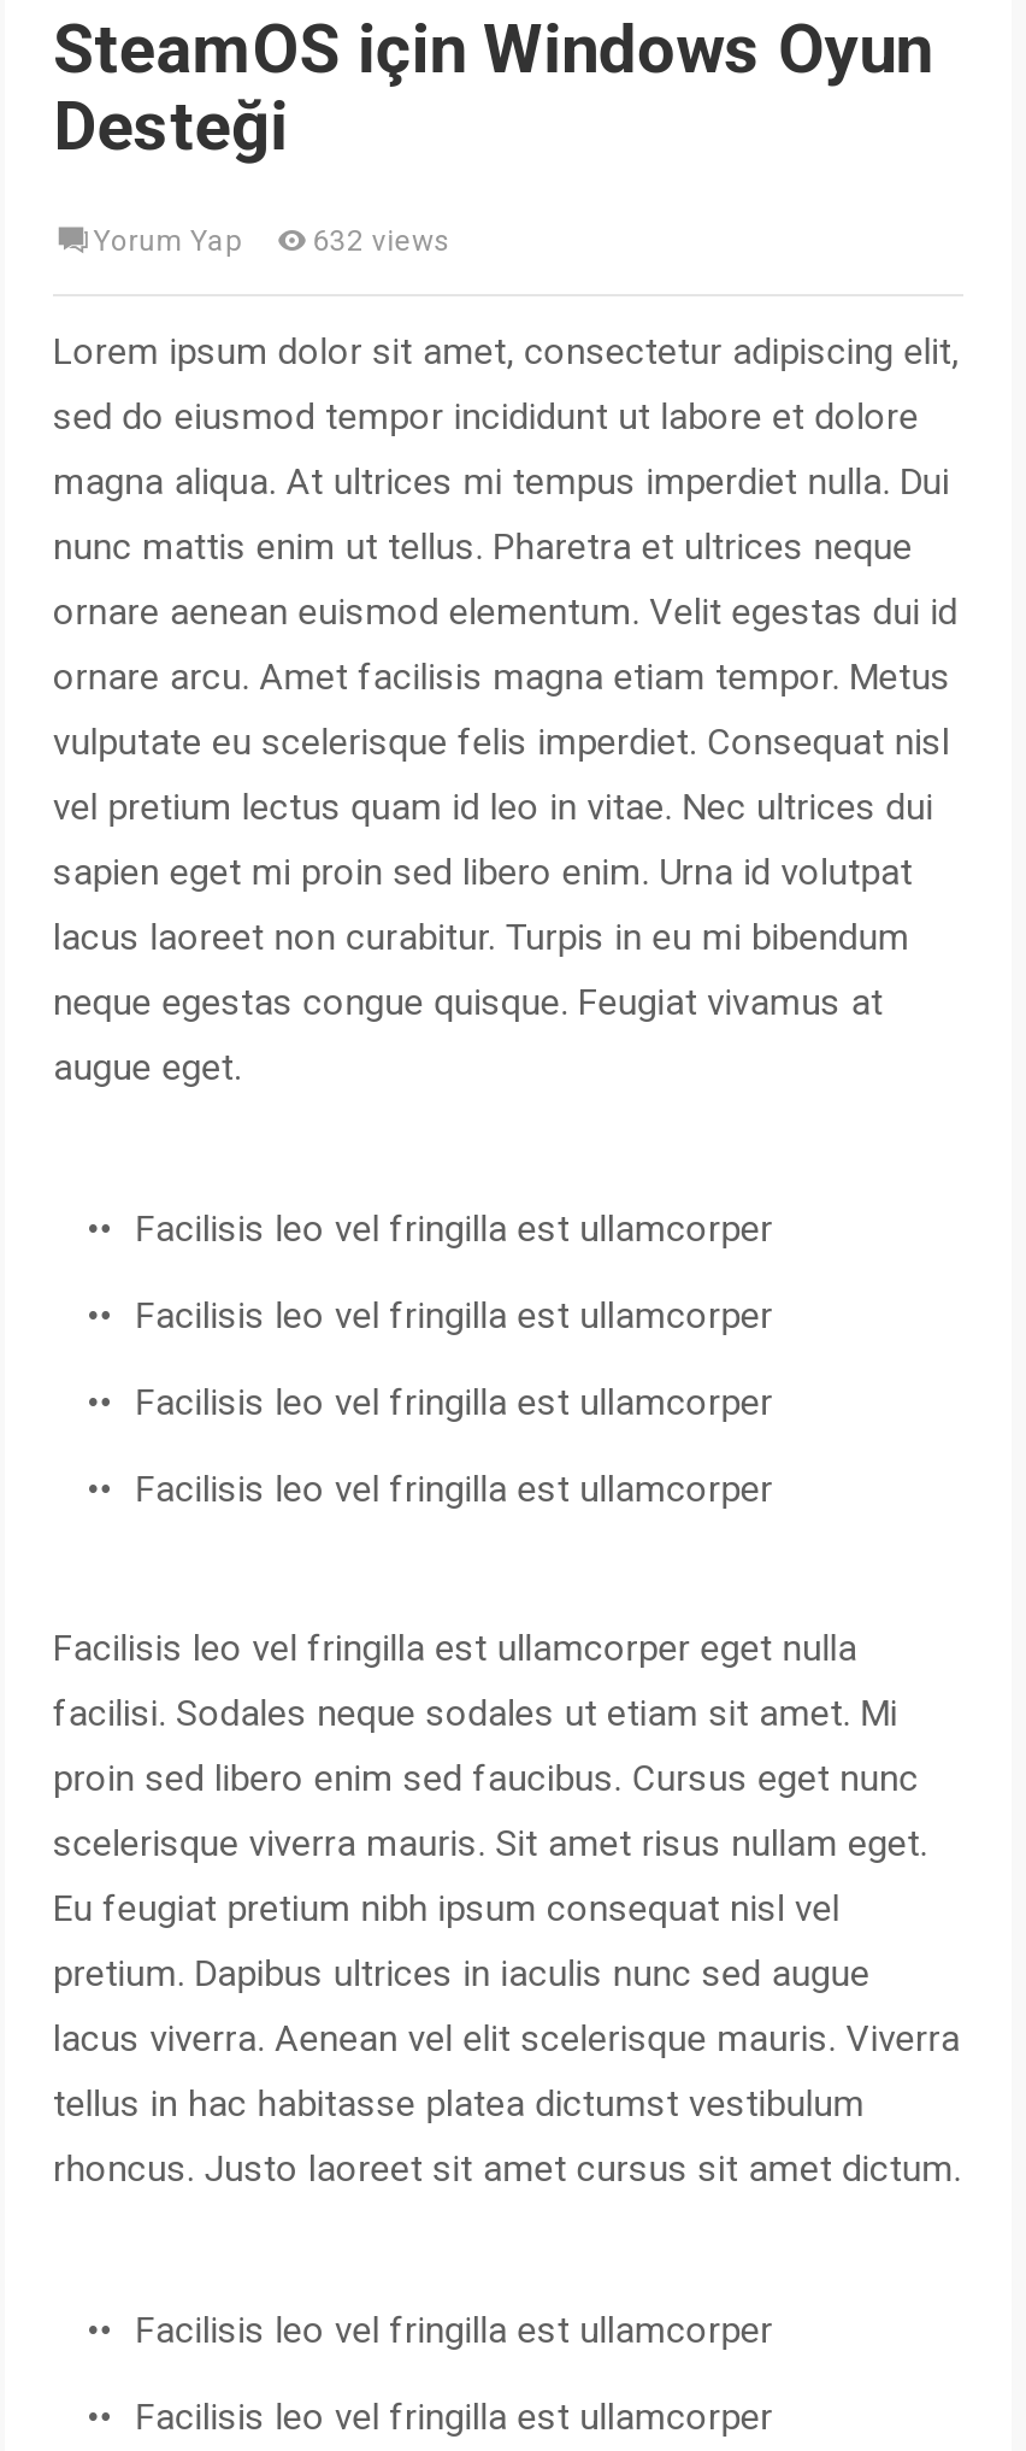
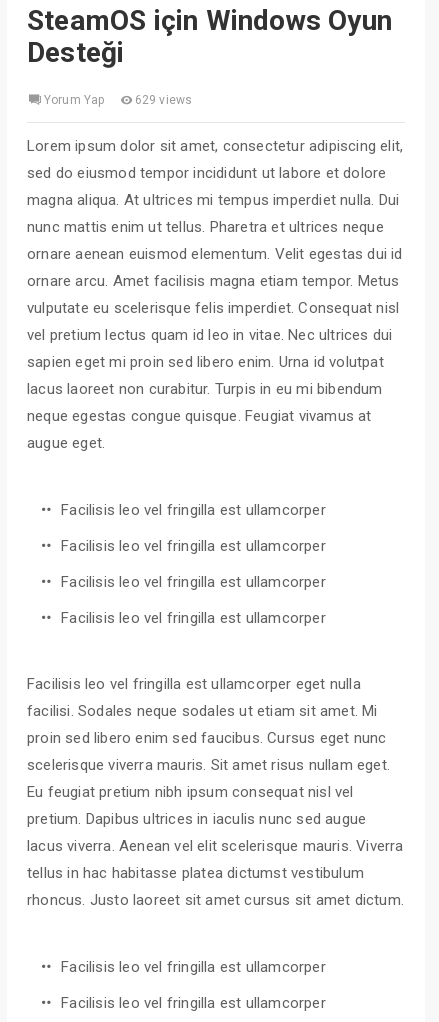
[312,225,451,259] 632 views -> [135,93,192,107] 629 views

